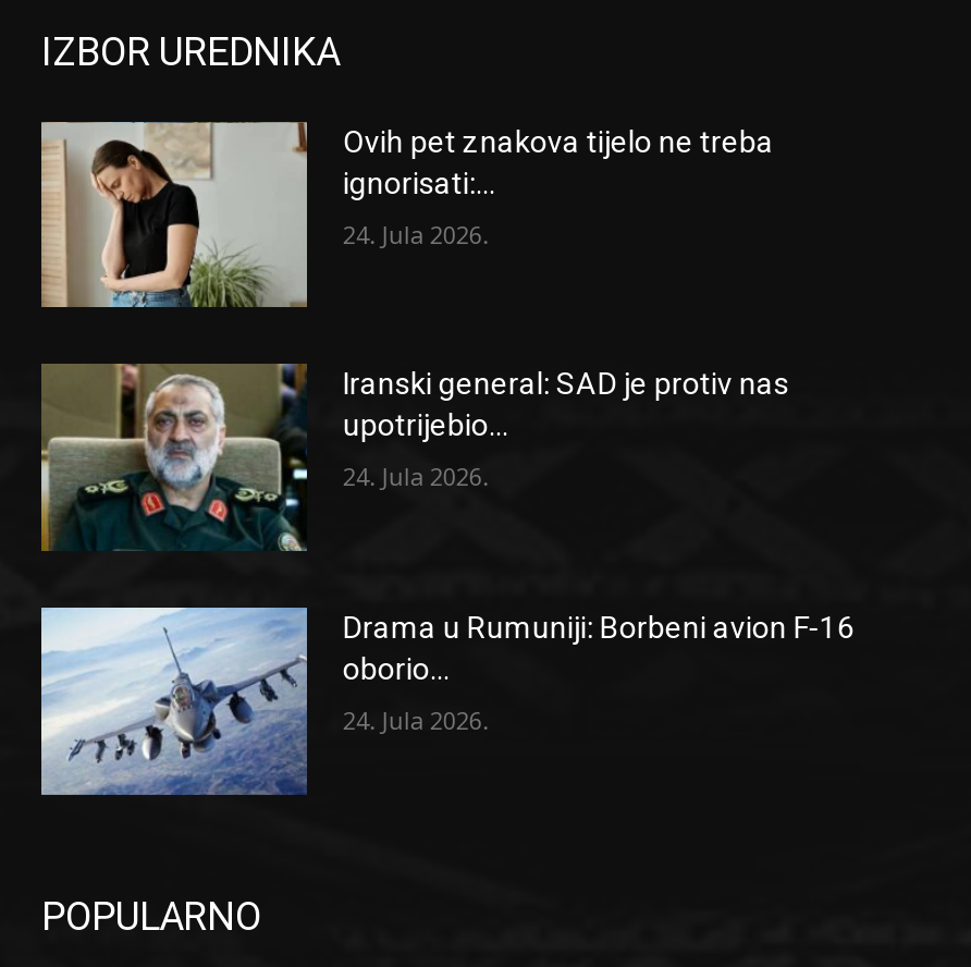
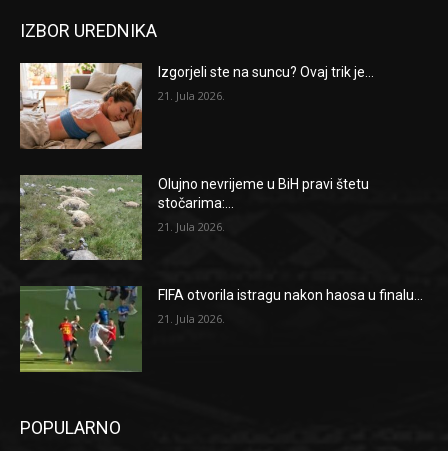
[41,120,774,309] [image] | Ovih pet znakova tijelo ne treba | ignorisati:... -> [20,62,374,150] [image] | Izgorjeli ste na suncu? Ovaj trik je...
[343,218,489,250] 24. Jula 2026. -> [158,88,225,103] 21. Jula 2026.
[41,364,789,551] [image] | Iranski general: SAD je protiv nas | upotrijebio... -> [19,175,369,261] [image] | Olujno nevrijeme u BiH pravi štetu | stočarima:...
[343,461,489,494] 24. Jula 2026. -> [158,219,225,234] 21. Jula 2026.
[39,605,854,797] [image] | Drama u Rumuniji: Borbeni avion F-16 | oborio... -> [19,285,423,373] [image] | FIFA otvorila istragu nakon haosa u finalu...
[343,704,489,737] 24. Jula 2026. -> [158,311,225,326] 21. Jula 2026.

